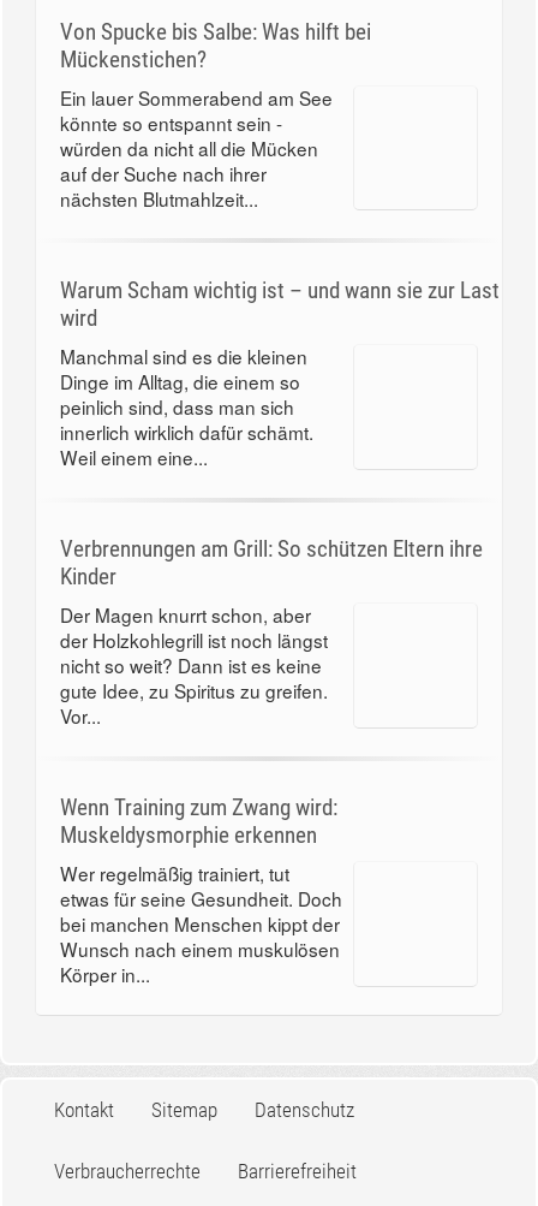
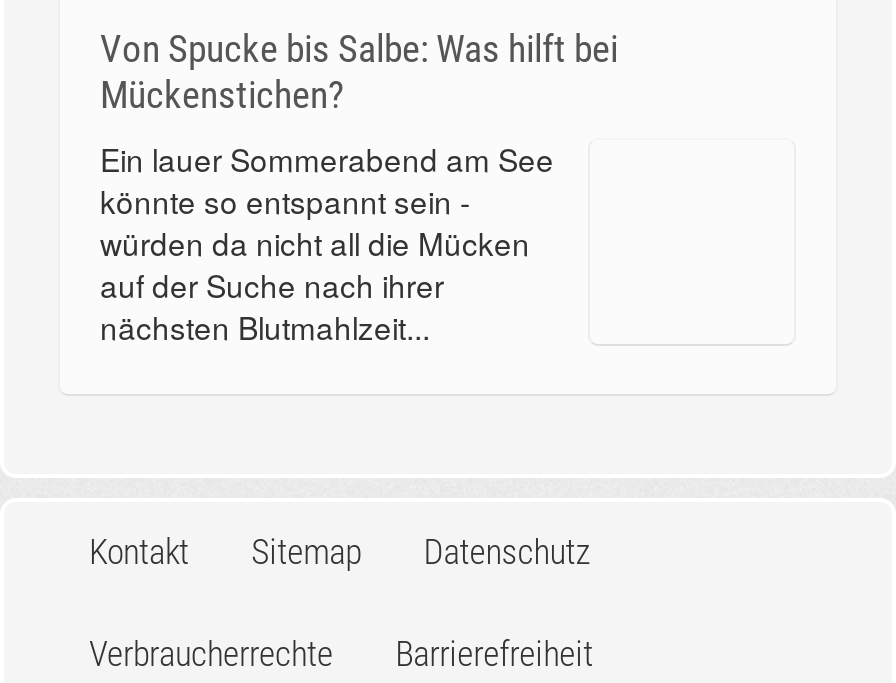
[60,277,500,988] Warum Scham wichtig ist – und wann sie zur Last | wird | Manchmal sind es die kleinen | Dinge im Alltag, die einem so | peinlich sind, dass man sich | innerlich wirklich dafür schämt. | Weil einem eine... | Verbrennungen am Grill: So schützen Eltern ihre | Kinder | Der Magen knurrt schon, aber | der Holzkohlegrill ist noch längst | nicht so weit? Dann ist es keine | gute Idee, zu Spiritus zu greifen. | Vor... | Wenn Training zum Zwang wird: | Muskeldysmorphie erkennen | Wer regelmäßig trainiert, tut | etwas für seine Gesundheit. Doch | bei manchen Menschen kippt der | Wunsch nach einem muskulösen | Körper in... -> none

